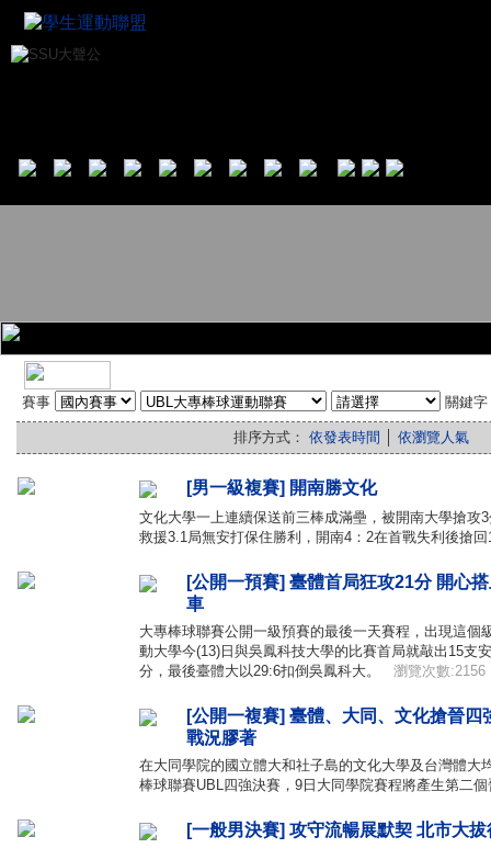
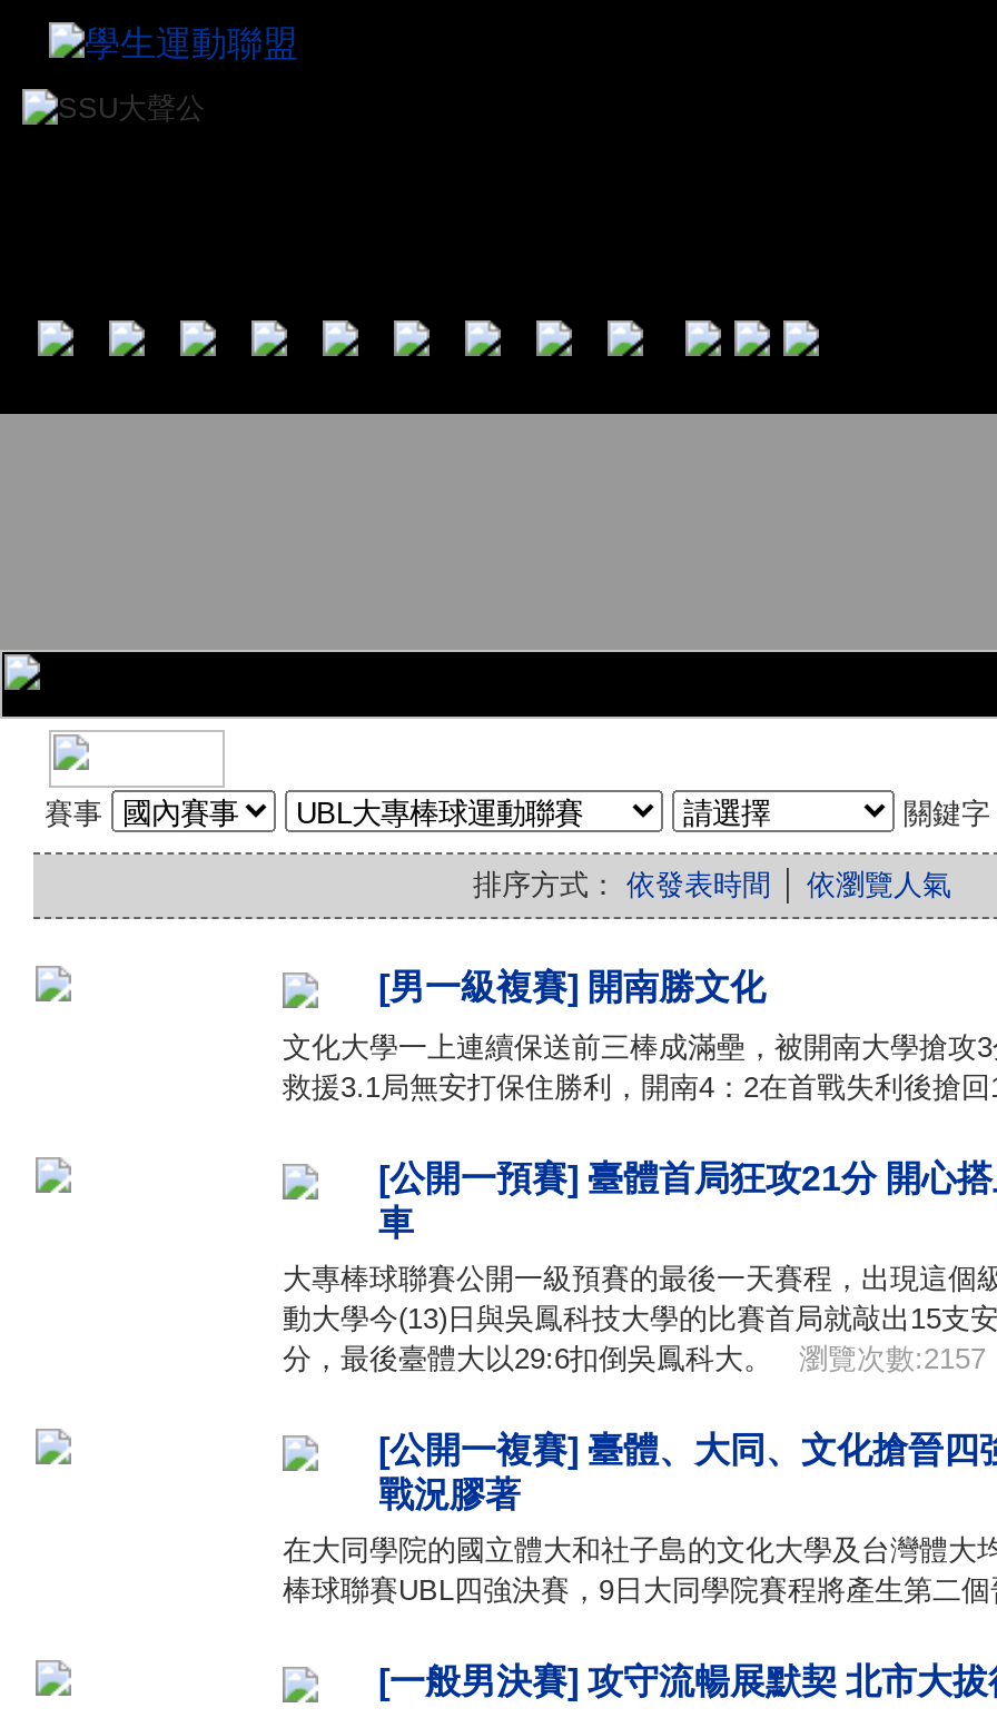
[139,663,486,679] 分，最後臺體大以29:6扣倒吳鳳科大。瀏覽次數:2156 -> [283,1342,986,1375] 分，最後臺體大以29:6扣倒吳鳳科大。瀏覽次數:2157

